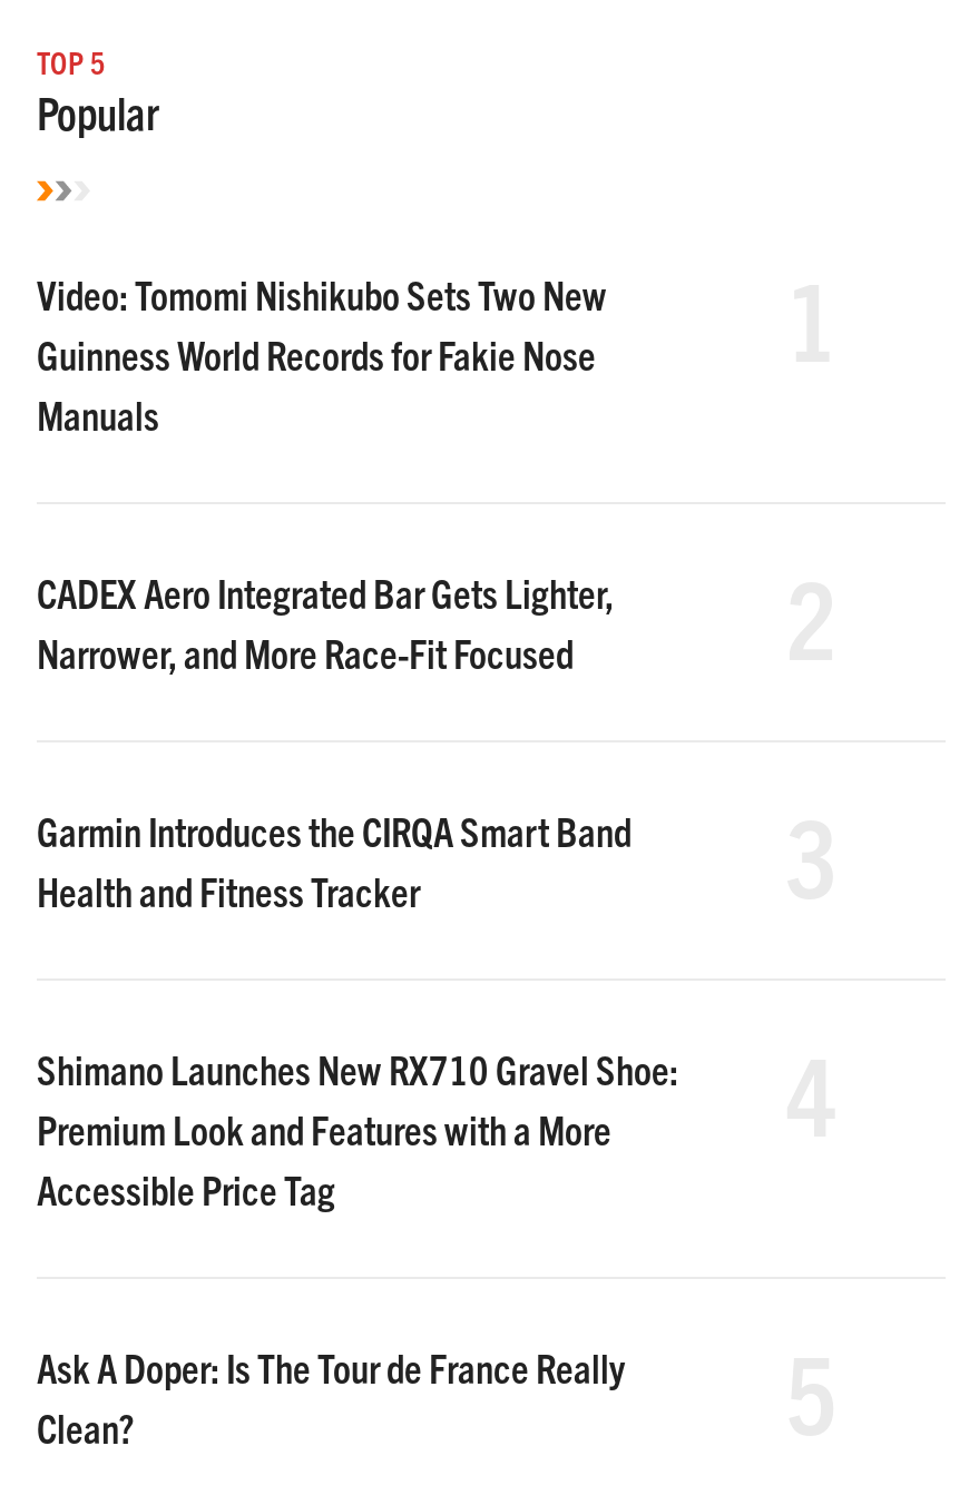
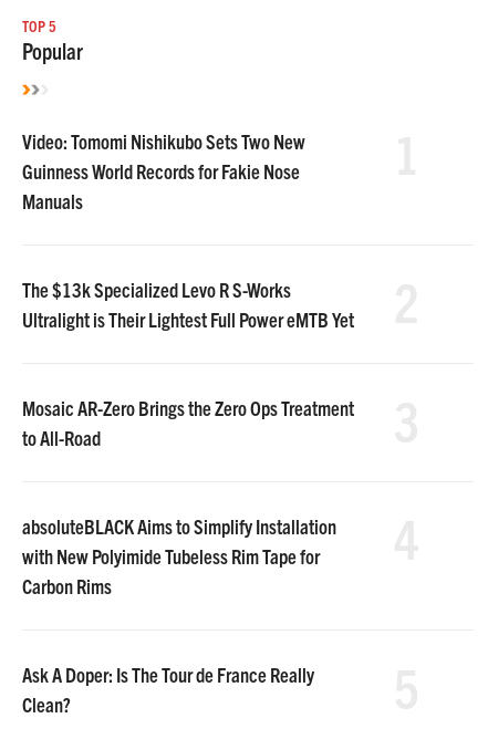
[37,567,614,678] CADEX Aero Integrated Bar Gets Lighter, | Narrower, and More Race-Fit Focused -> [22,277,354,332] The $13k Specialized Levo R S-Works | Ultralight is Their Lightest Full Power eMTB Yet
[37,805,632,917] Garmin Introduces the CIRQA Smart Band | Health and Fitness Tracker -> [22,395,354,450] Mosaic AR-Zero Brings the Zero Ops Treatment | to All-Road
[37,1043,678,1215] Shimano Launches New RX710 Gravel Shoe: | Premium Look and Features with a More | Accessible Price Tag -> [22,514,336,599] absoluteBLACK Aims to Simplify Installation | with New Polyimide Tubeless Rim Tape for | Carbon Rims

